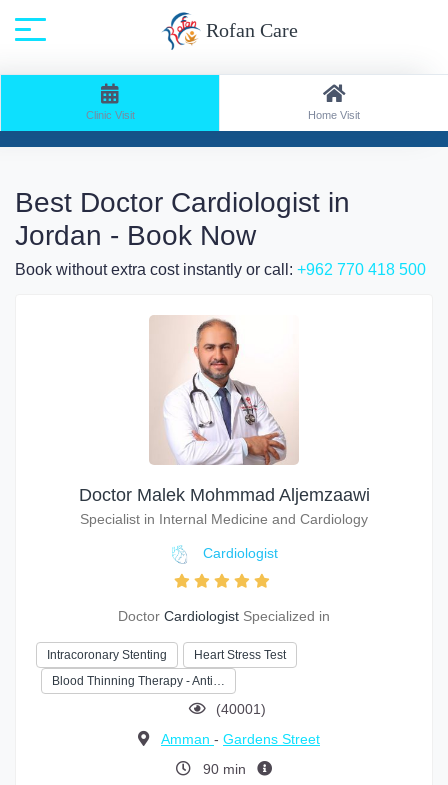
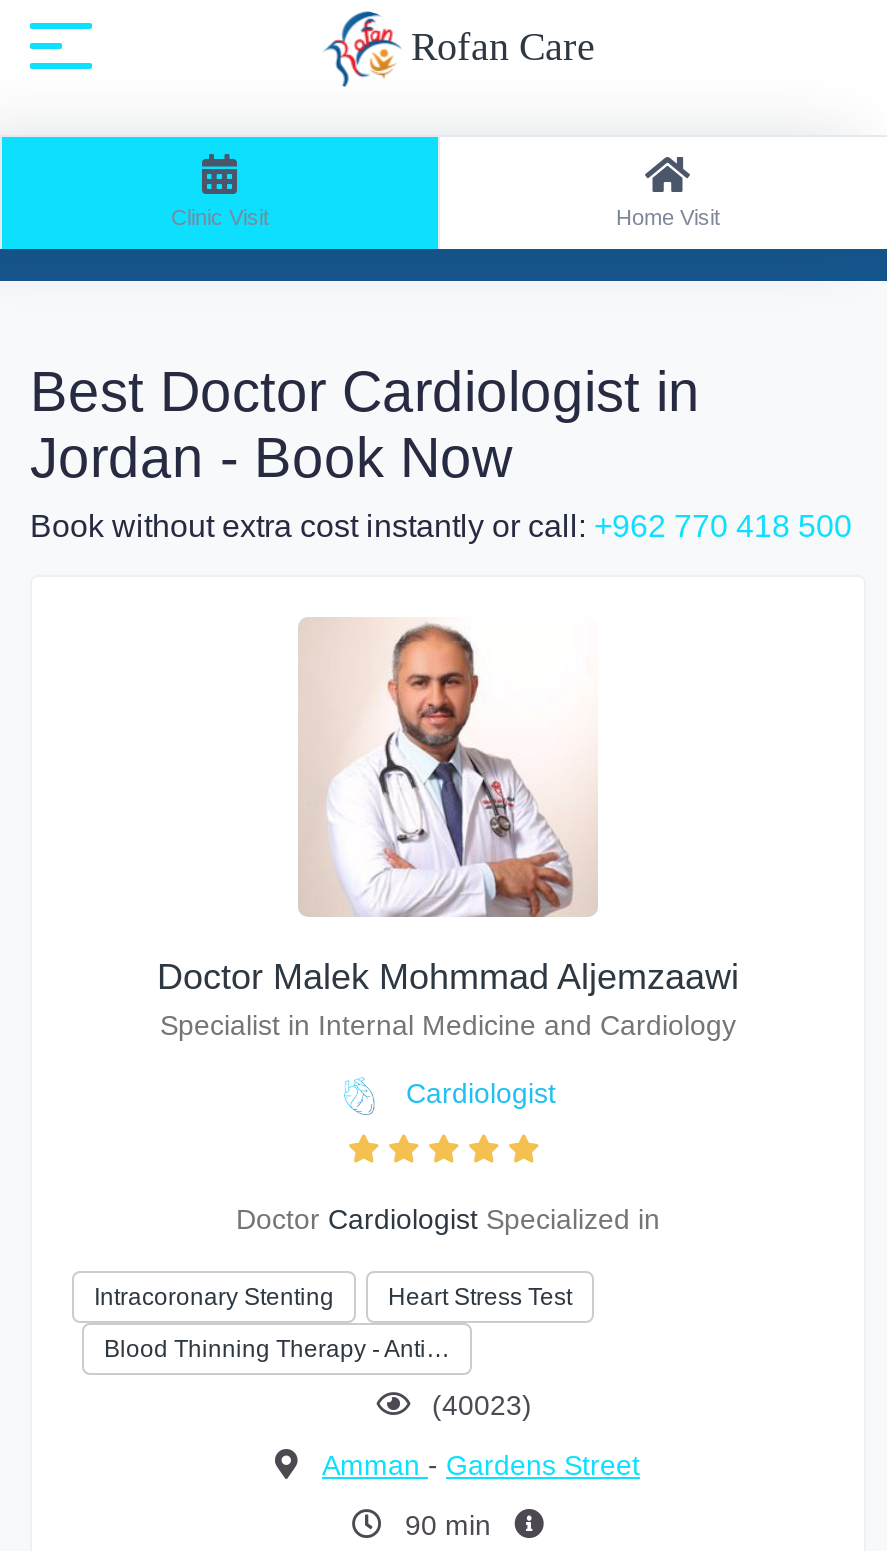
[212,701,266,717] (40001) -> [424,1389,532,1421] (40023)

